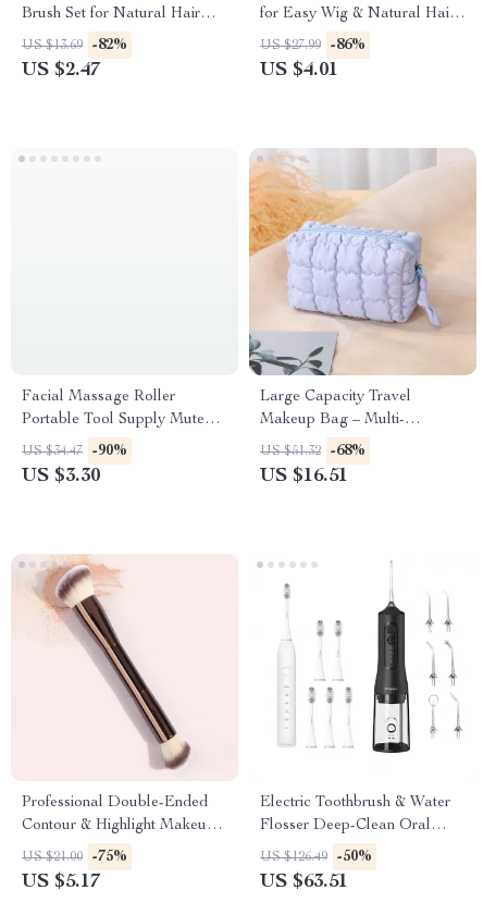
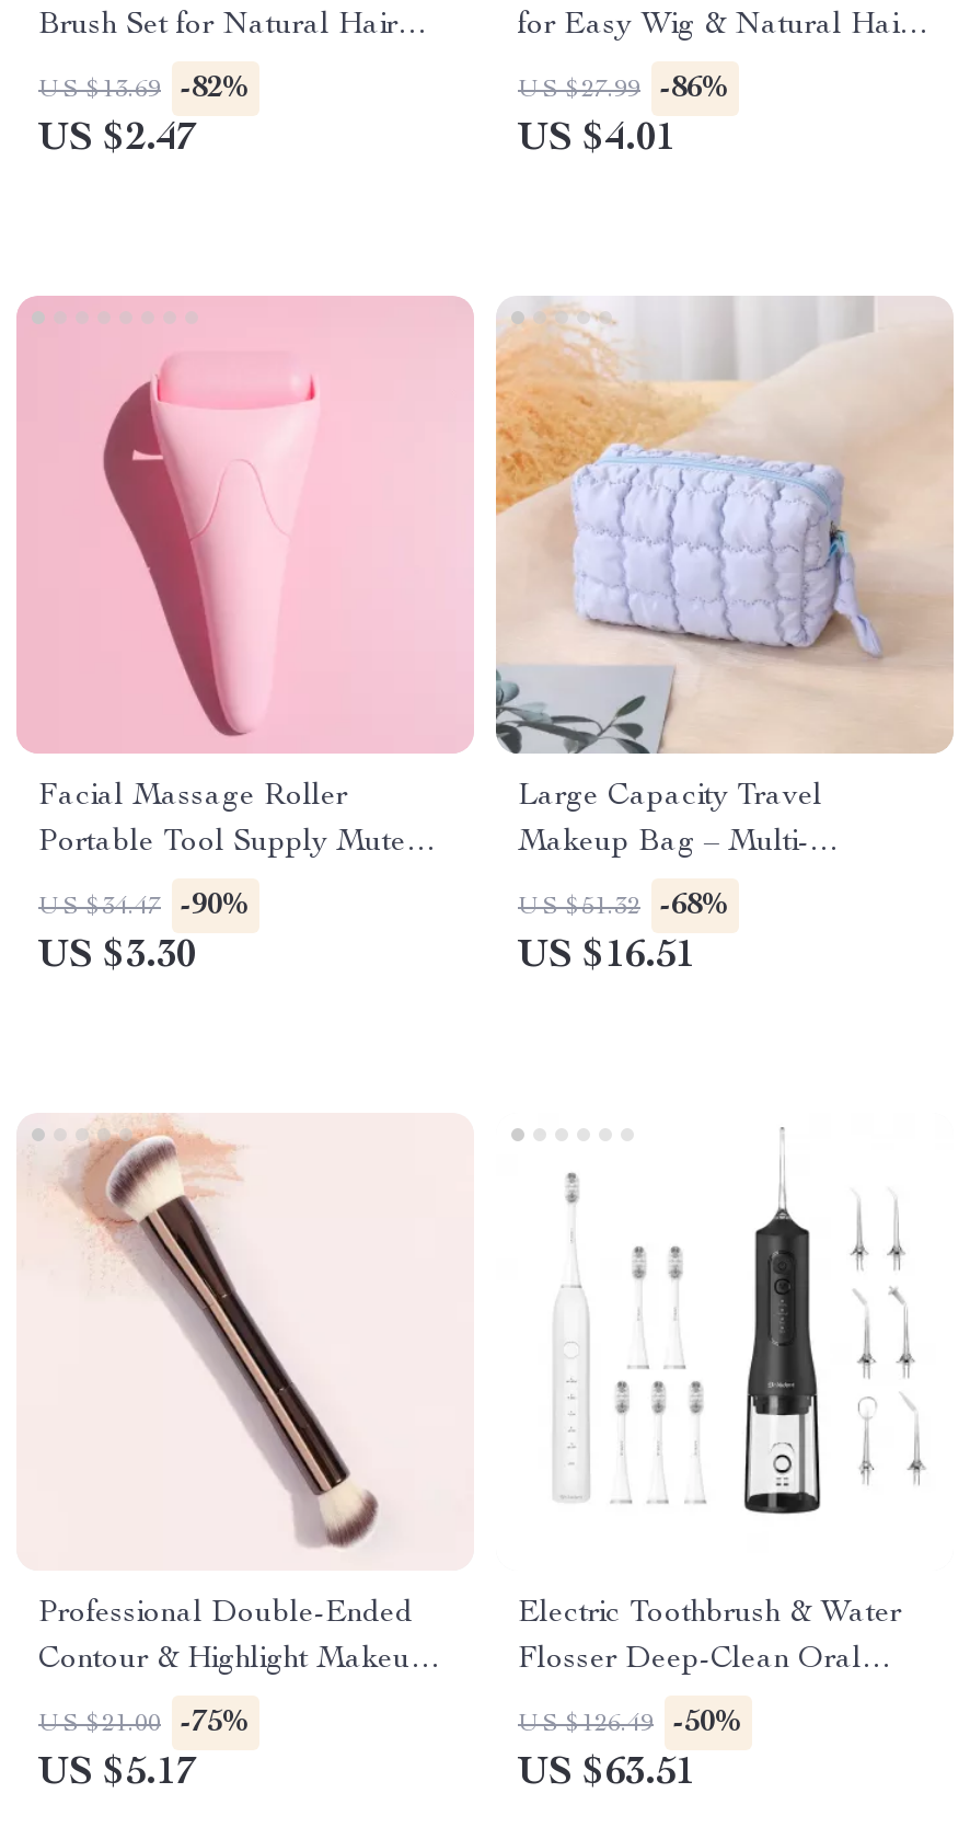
none -> [16,296,474,754] [image]

